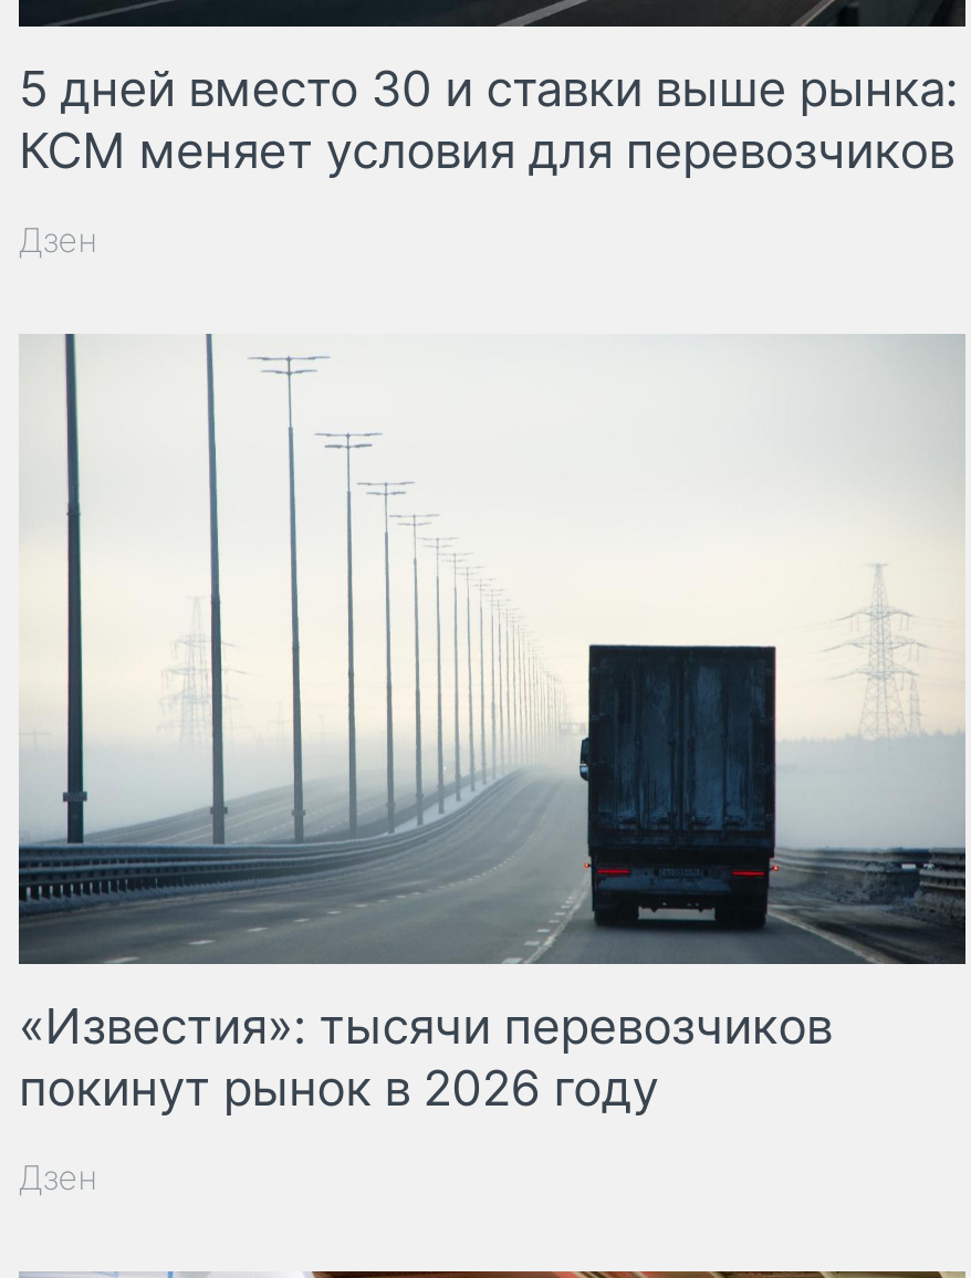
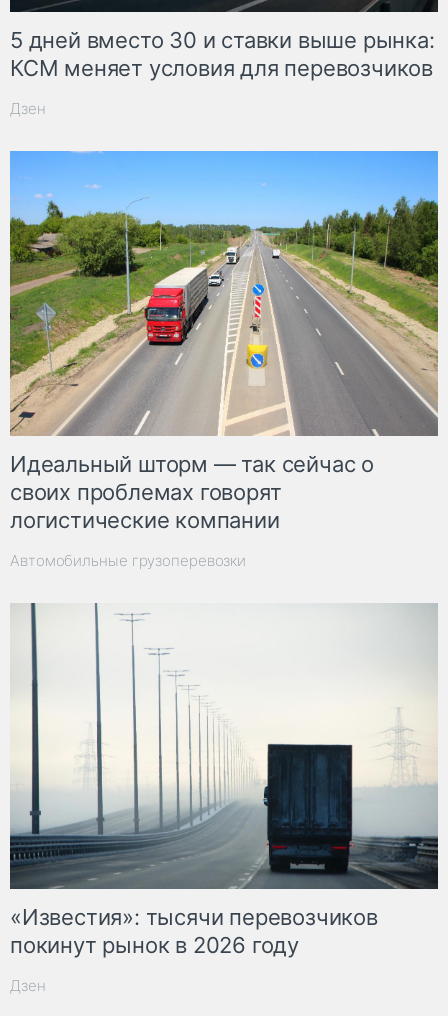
none -> [9,150,439,570] [image] | Идеальный шторм — так сейчас о | своих проблемах говорят | логистические компании | Автомобильные грузоперевозки

